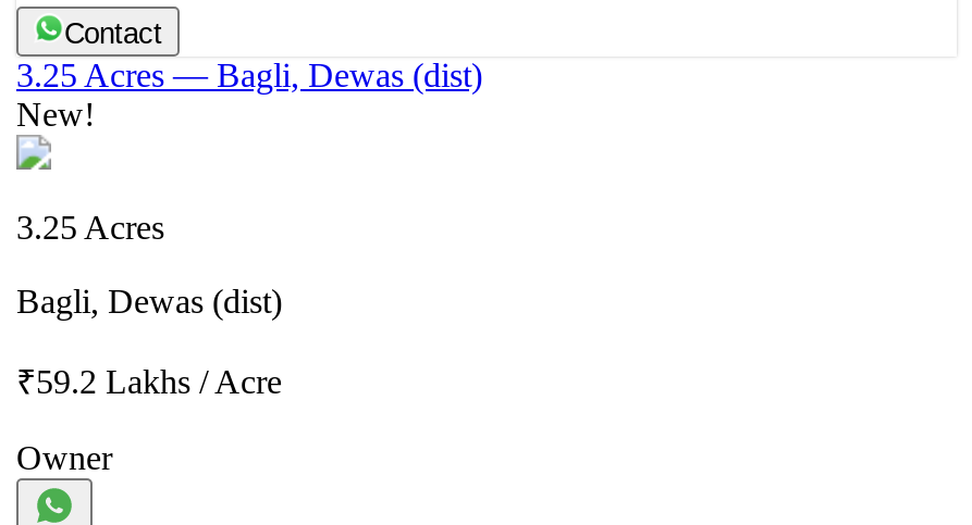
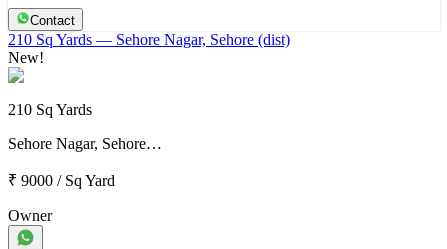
[16,57,482,94] 3.25 Acres— Bagli, Dewas (dist) -> [8,31,290,48] 210 Sq Yards— Sehore Nagar, Sehore (dist)
[16,210,164,247] 3.25 Acres -> [8,101,92,118] 210 Sq Yards
[16,283,282,320] Bagli, Dewas (dist) -> [8,135,162,152] Sehore Nagar, Sehore…
[16,364,282,401] ₹59.2 Lakhs / Acre -> [8,172,115,189] ₹ 9000 / Sq Yard

